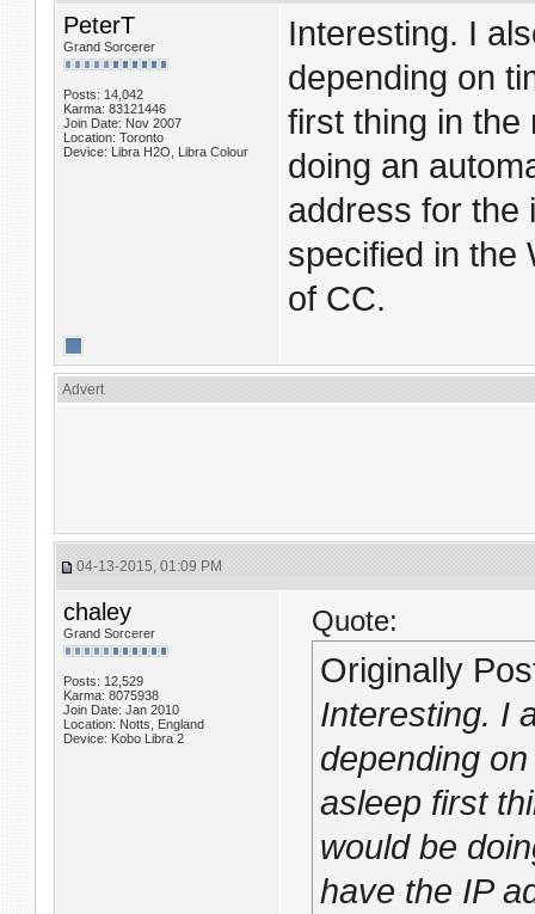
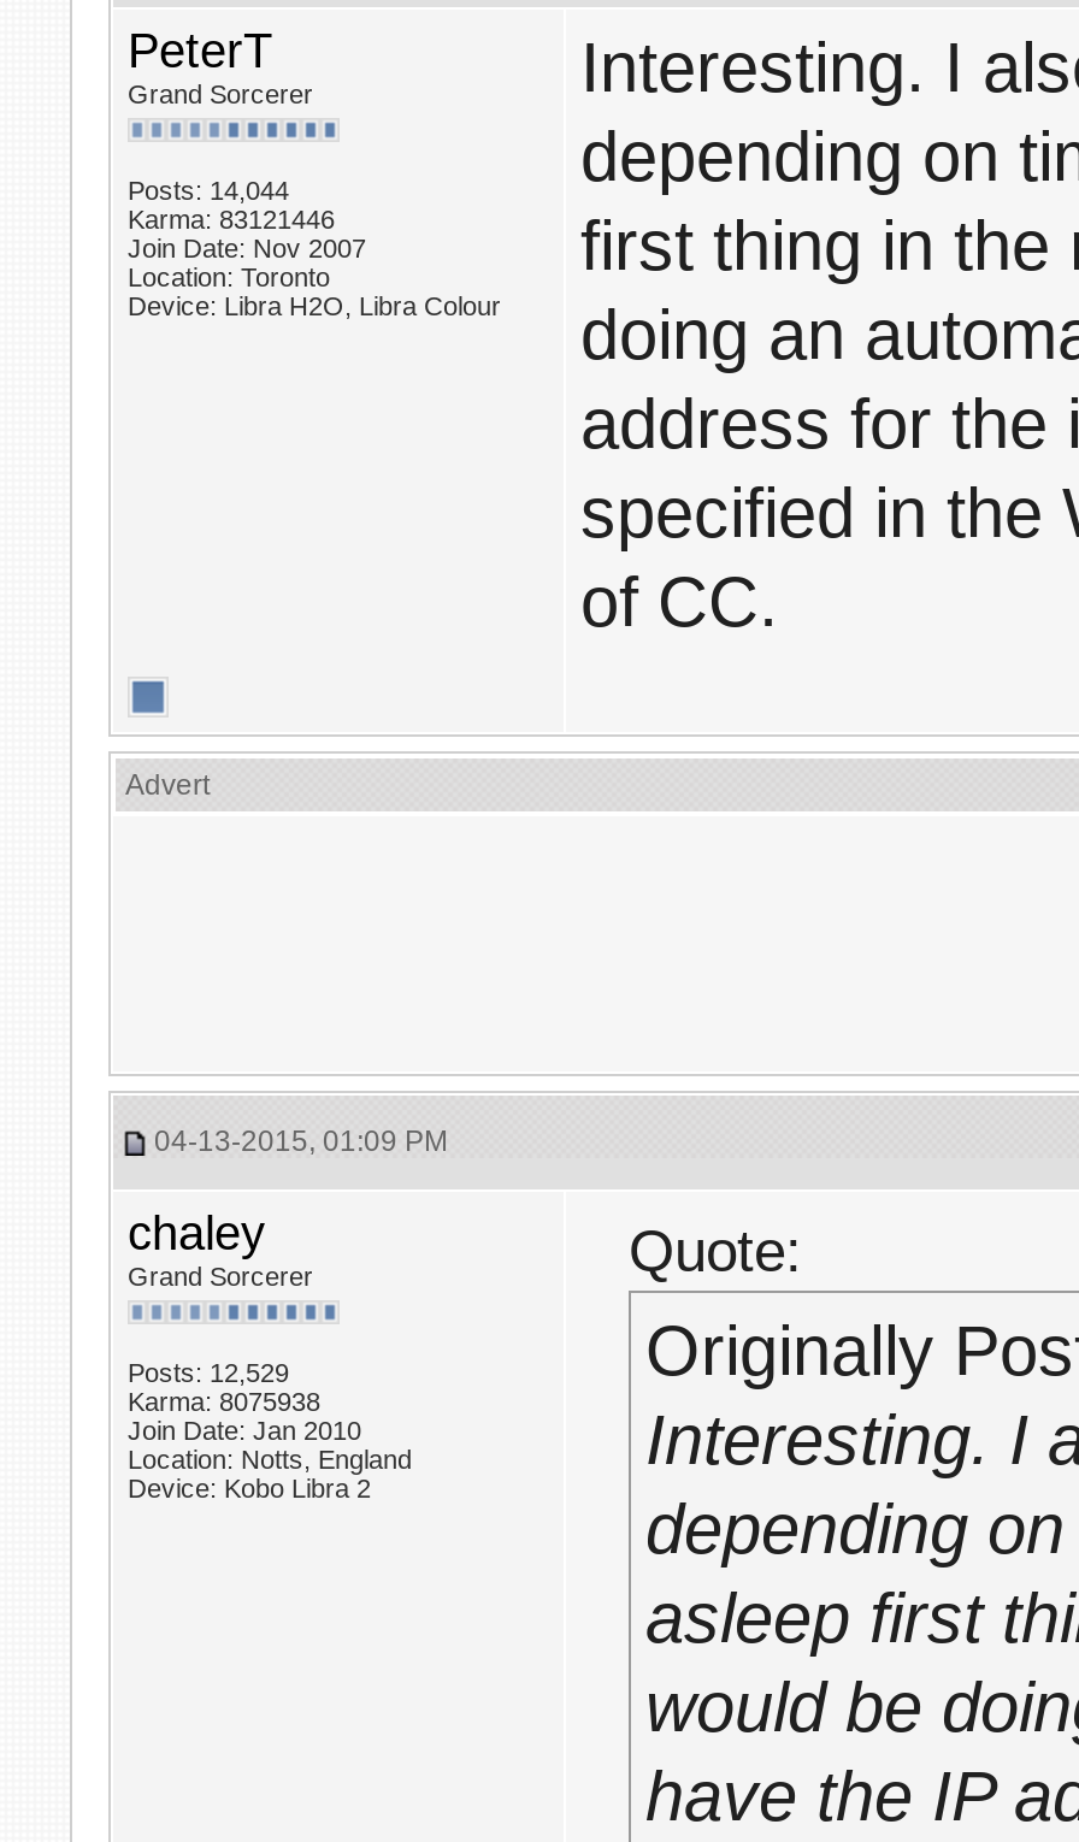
[63,87,143,102] Posts: 14,042 -> [128,176,289,205] Posts: 14,044

